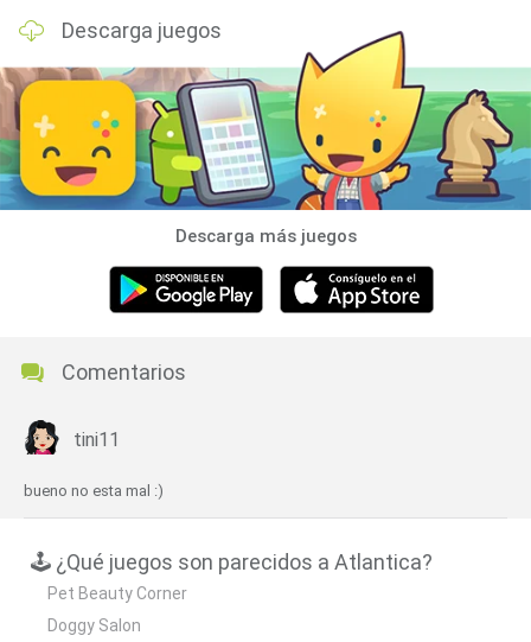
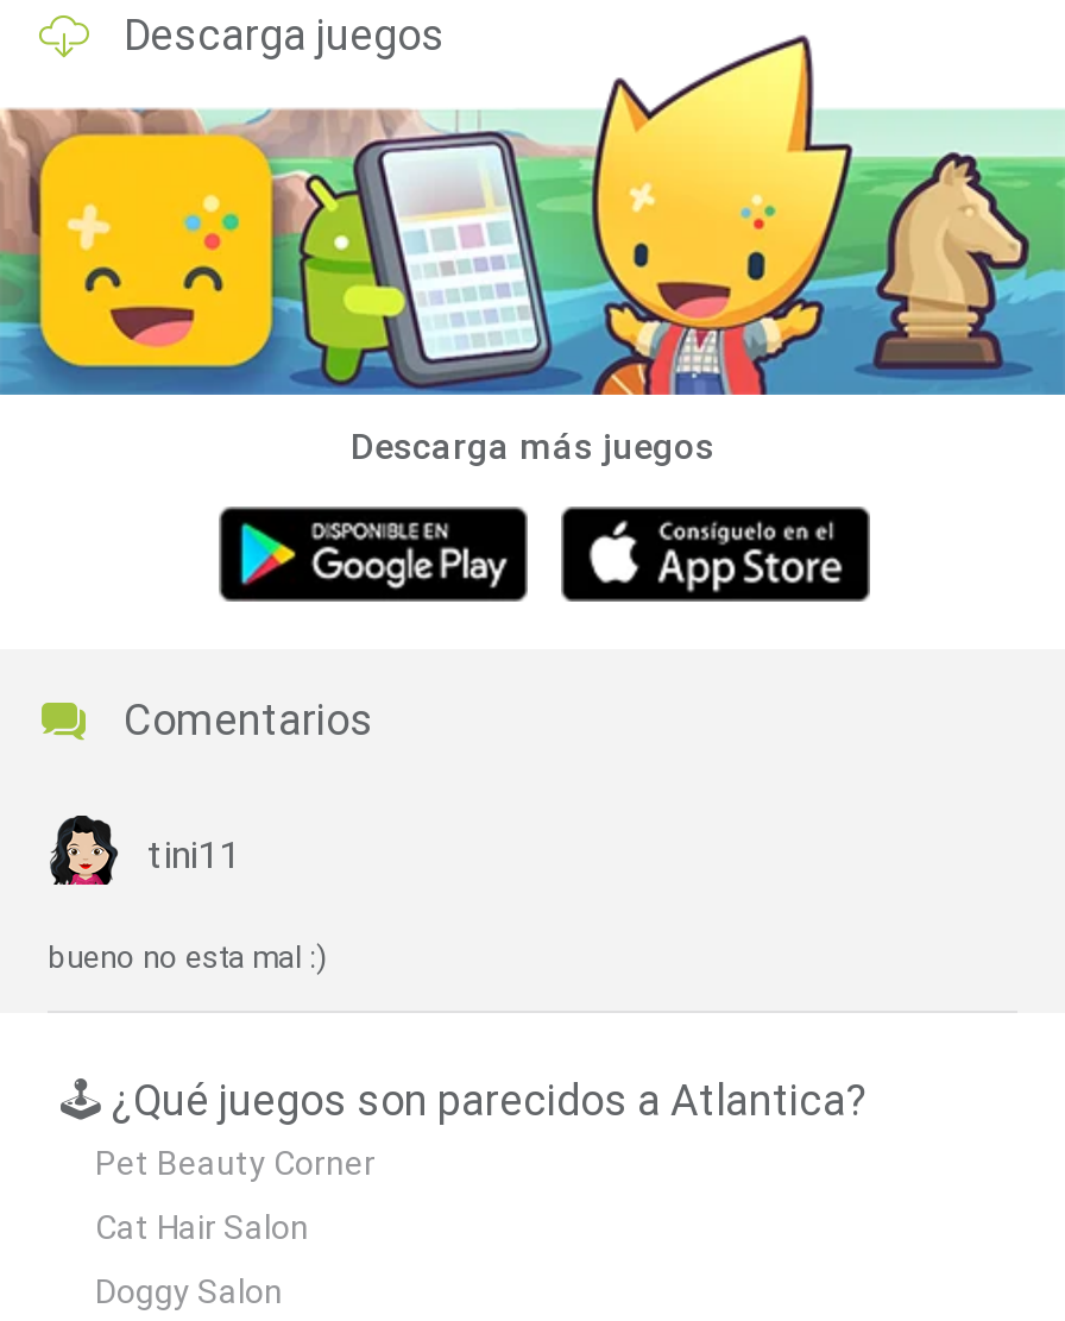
none -> [95,1208,309,1246] Cat Hair Salon

